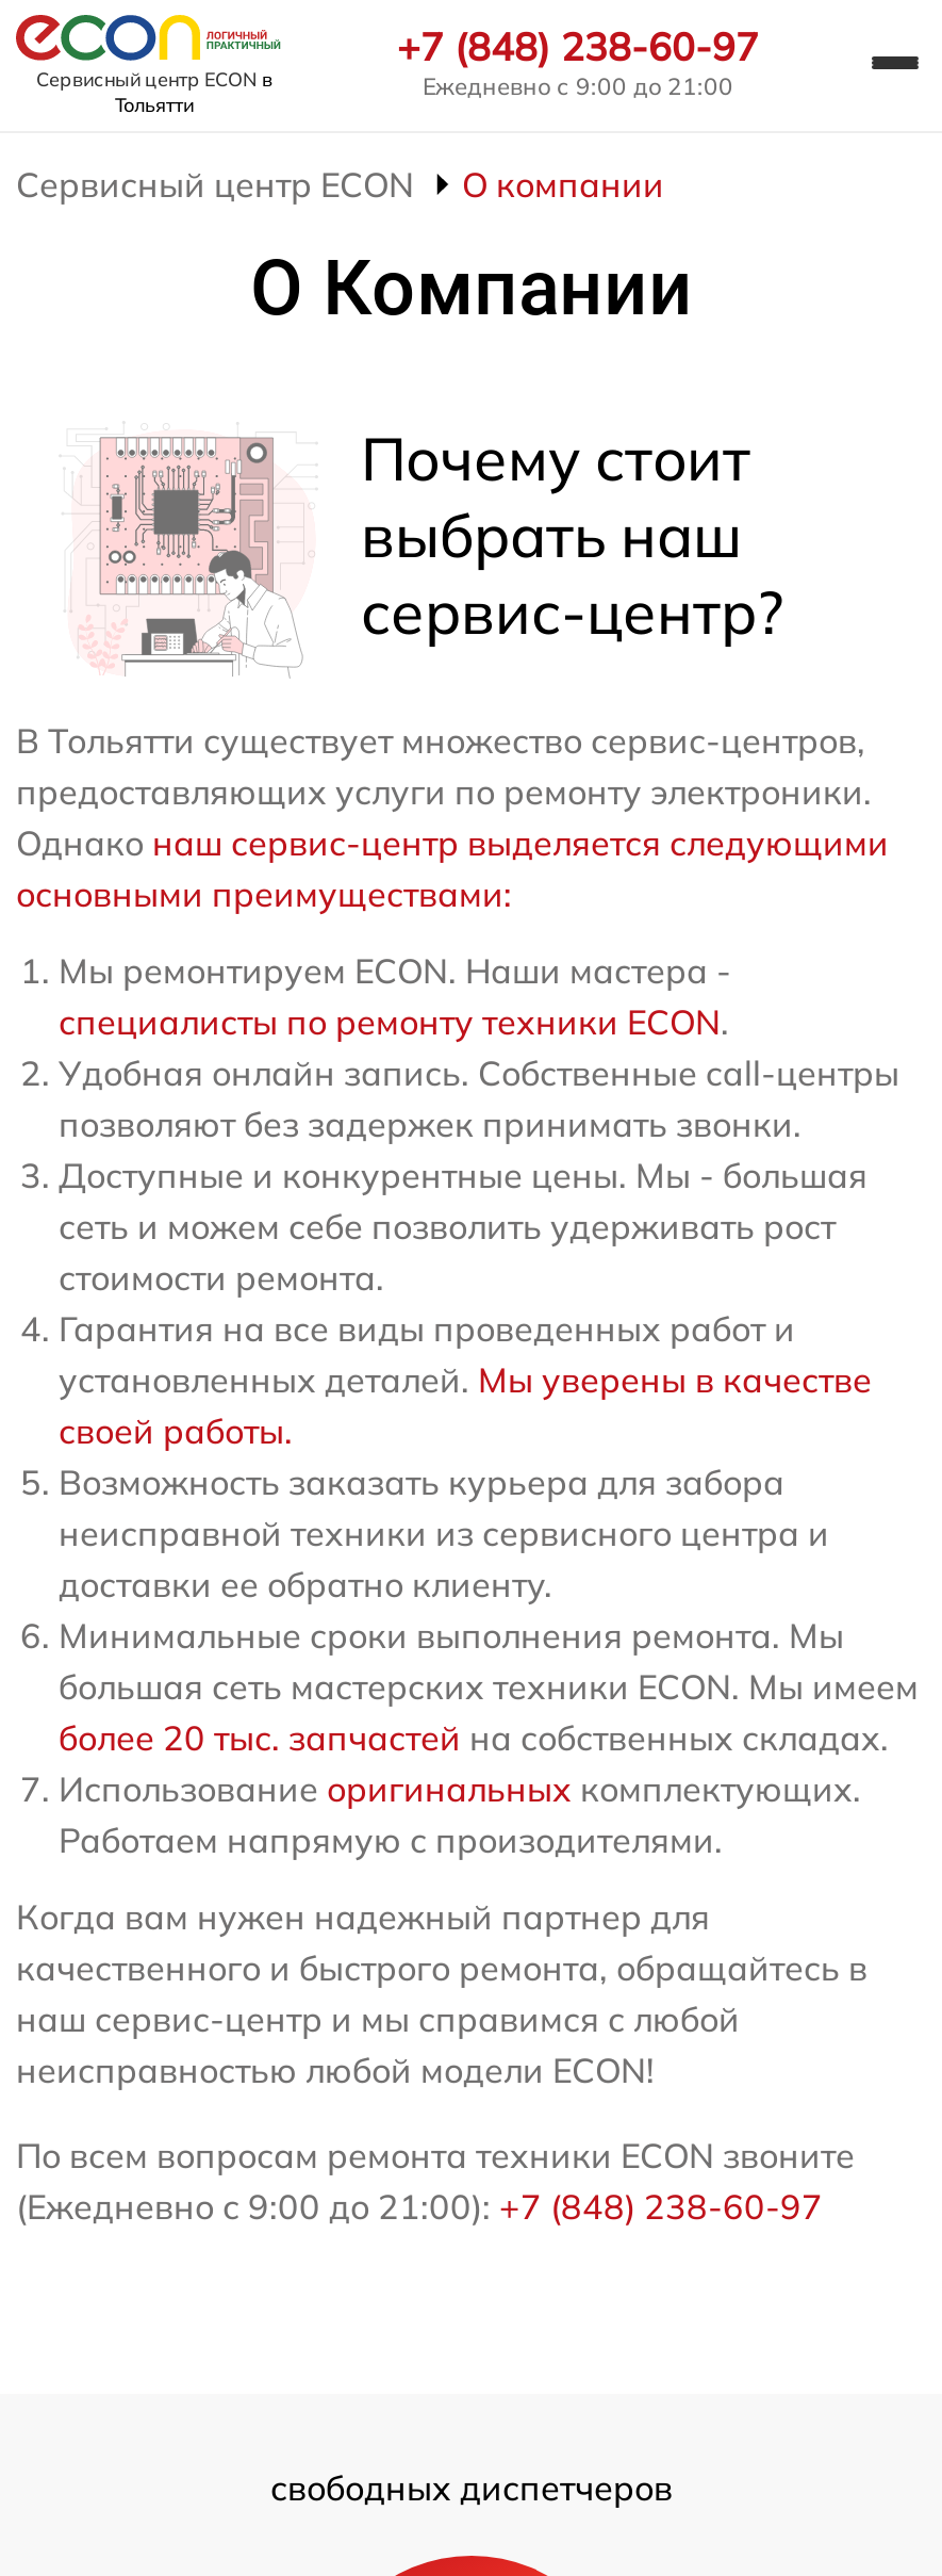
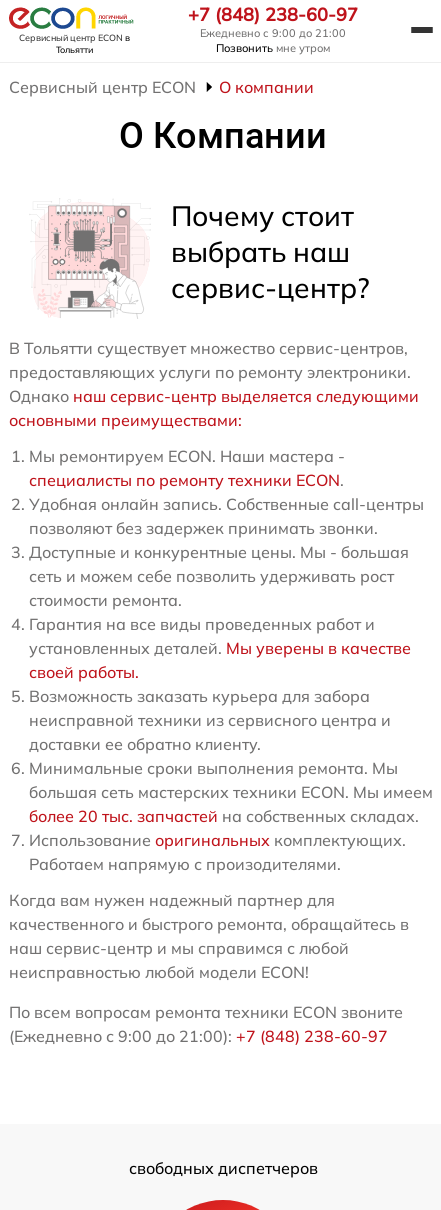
none -> [216,41,330,55] Позвонить мне утром

